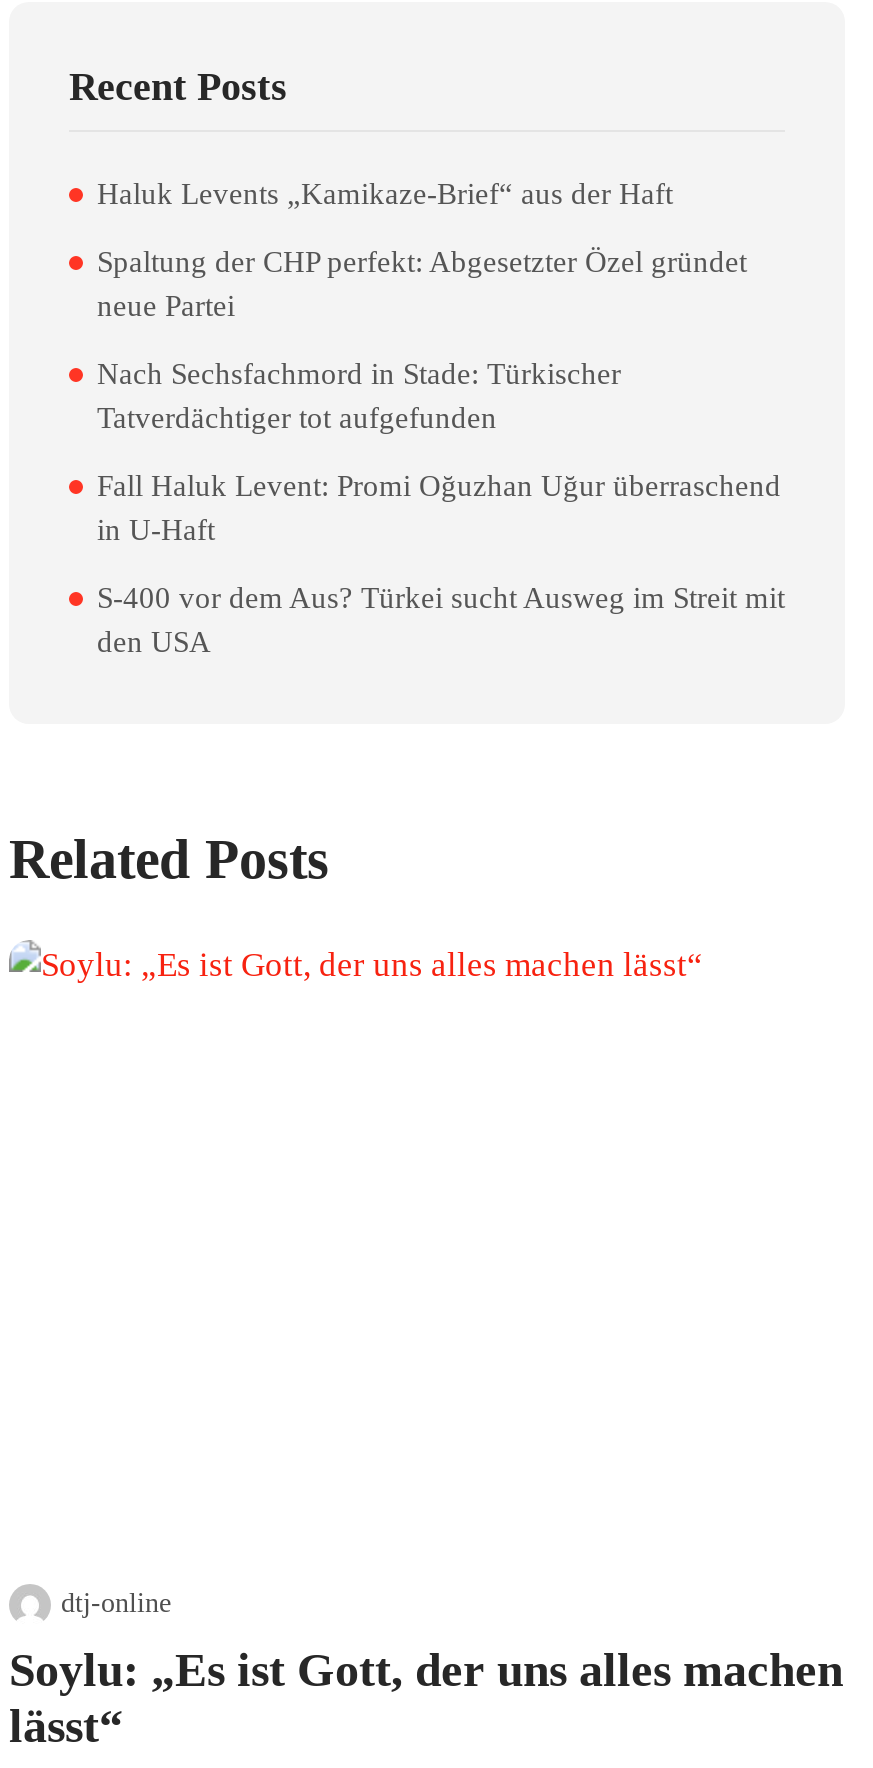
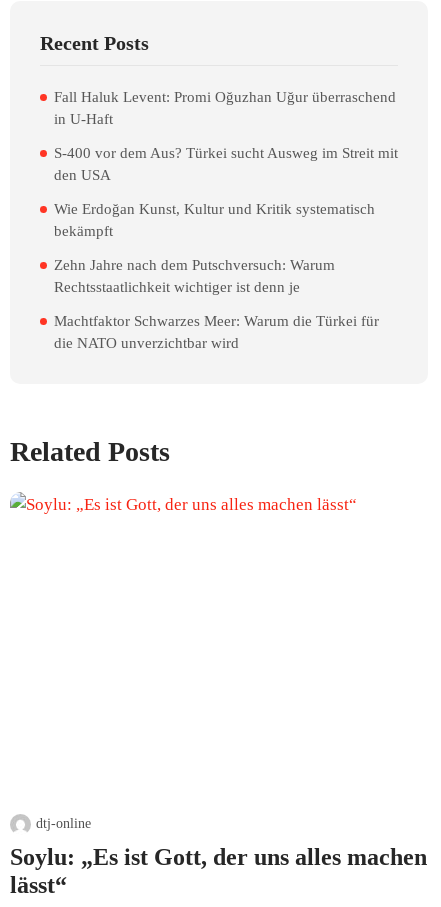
[97,179,747,435] Haluk Levents „Kamikaze-Brief“ aus der Haft | Spaltung der CHP perfekt: Abgesetzter Özel gründet | neue Partei | Nach Sechsfachmord in Stade: Türkischer | Tatverdächtiger tot aufgefunden -> none
moved [97,471,785,659] -> [54,89,398,183]: Fall Haluk Levent: Promi Oğuzhan Uğur überraschend | in U-Haft | S-400 vor dem Aus? Türkei sucht Ausweg im Streit mit | den USA
none -> [54,201,379,351] Wie Erdoğan Kunst, Kultur und Kritik systematisch | bekämpft | Zehn Jahre nach dem Putschversuch: Warum | Rechtsstaatlichkeit wichtiger ist denn je | Machtfaktor Schwarzes Meer: Warum die Türkei für | die NATO unverzichtbar wird

